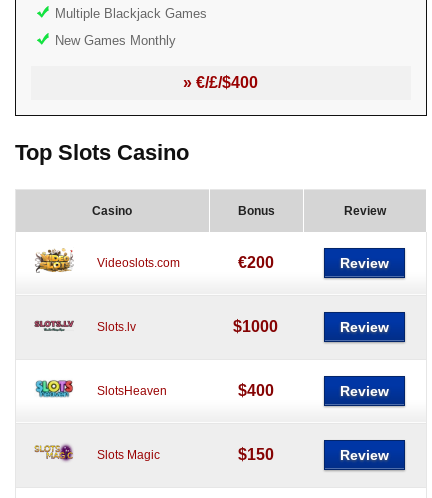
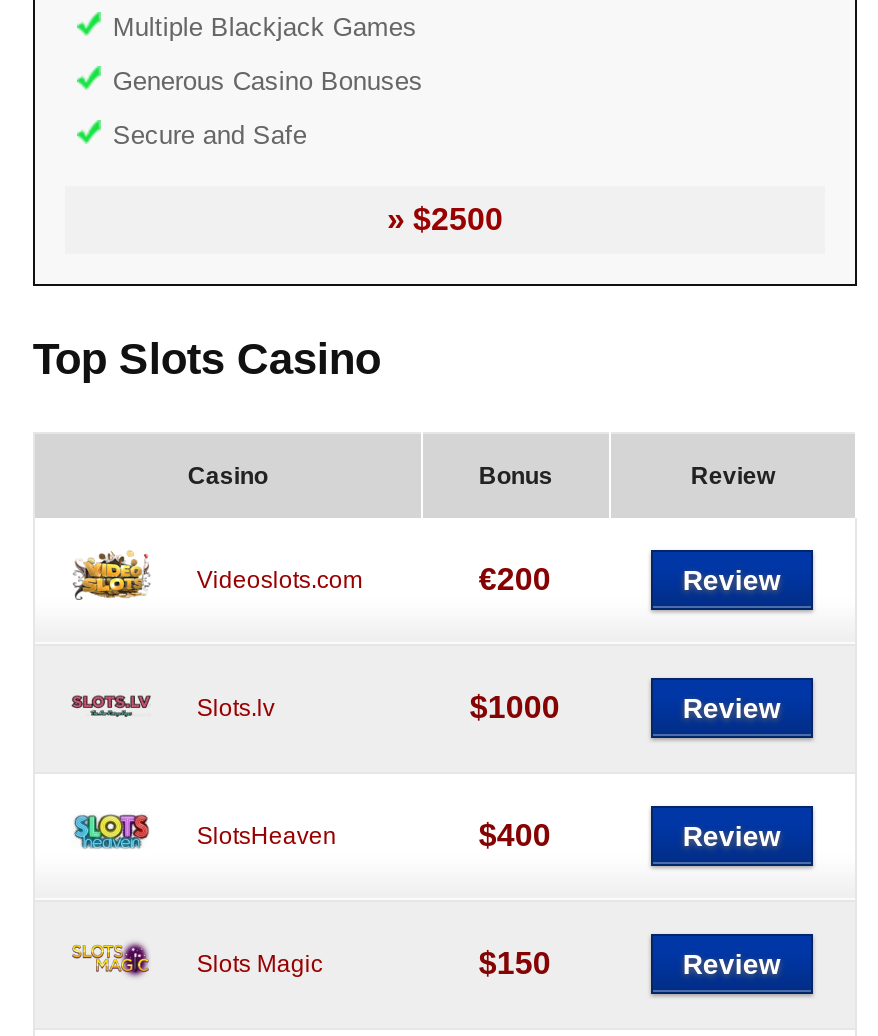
[55,33,258,91] New Games Monthly | » €/£/$400 -> [113,66,503,236] Generous Casino Bonuses | Secure and Safe | » $2500

